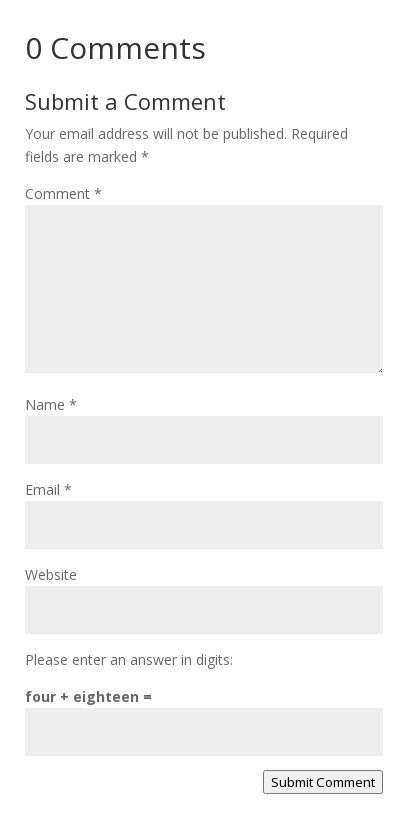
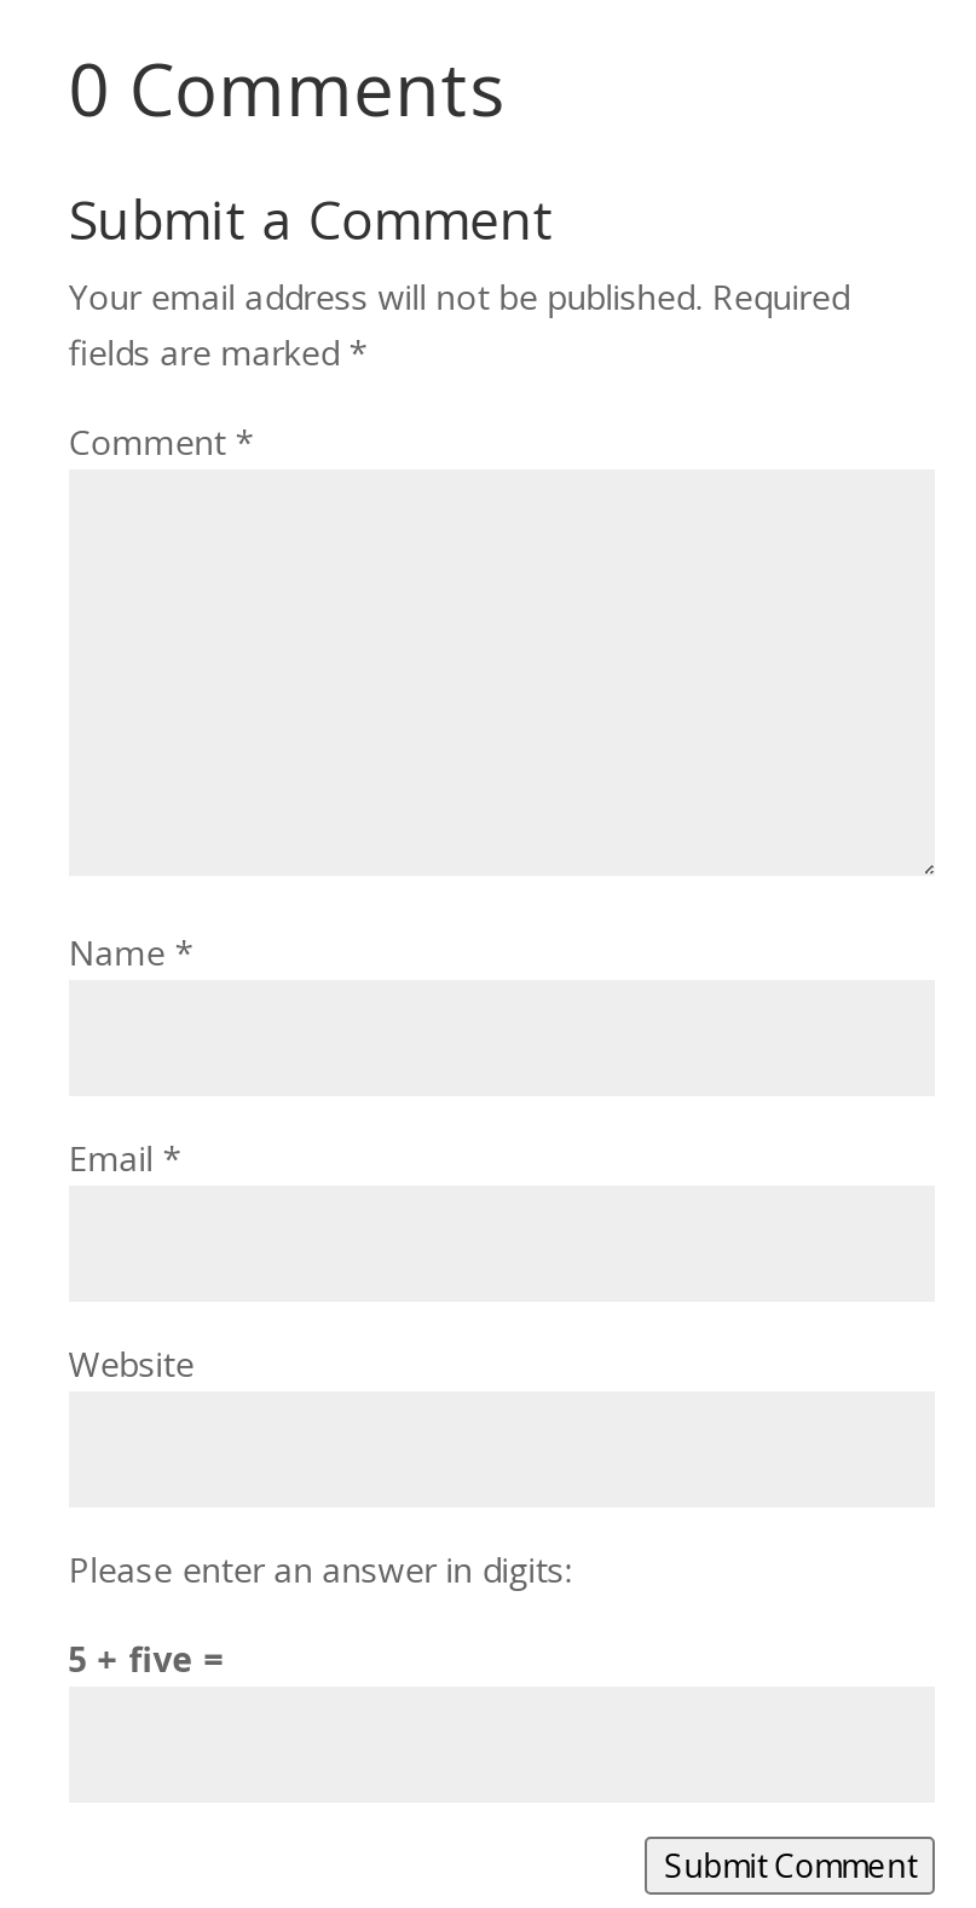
[25,687,152,706] four + eighteen = -> [68,1636,226,1682] 5 + five =

